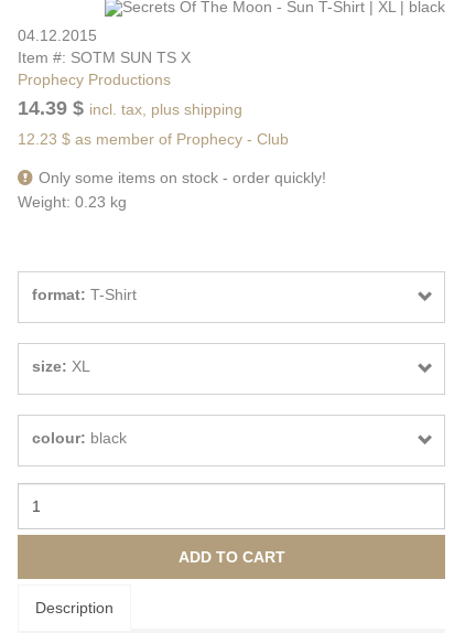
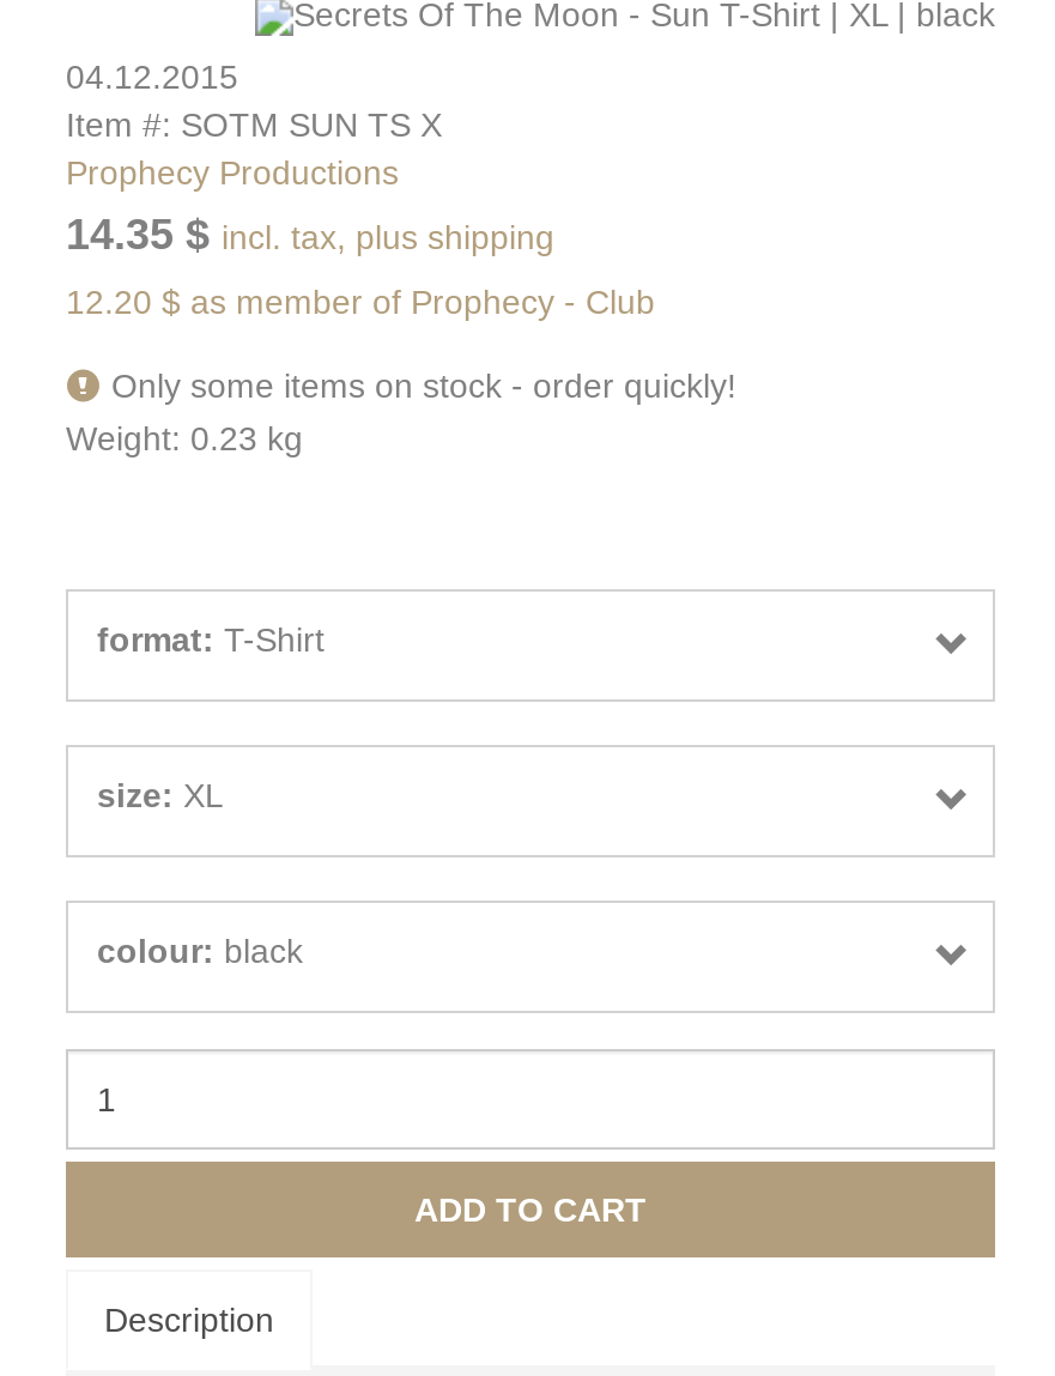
[18,97,242,119] 14.39 $ incl. tax, plus shipping -> [66,210,554,258] 14.35 $ incl. tax, plus shipping
[18,130,289,148] 12.23 $ as member of Prophecy - Club -> [66,282,655,320] 12.20 $ as member of Prophecy - Club

